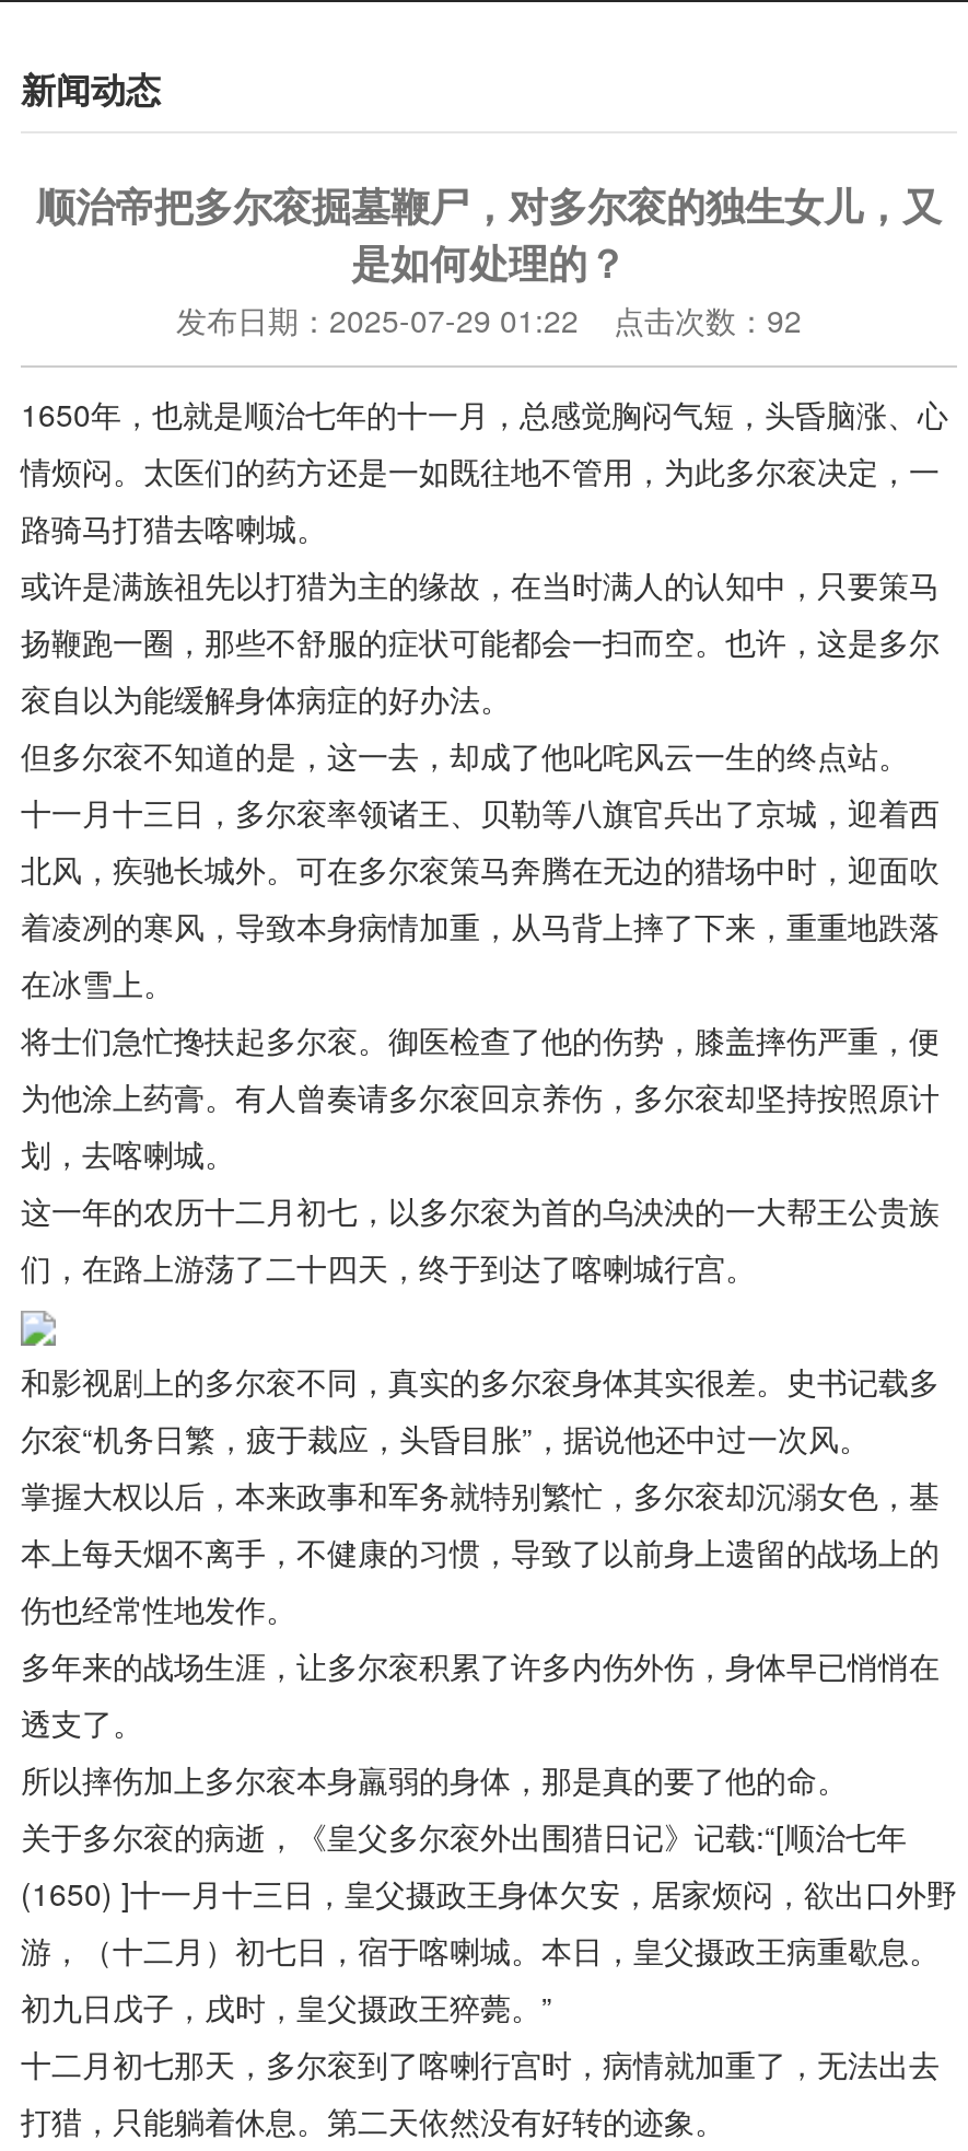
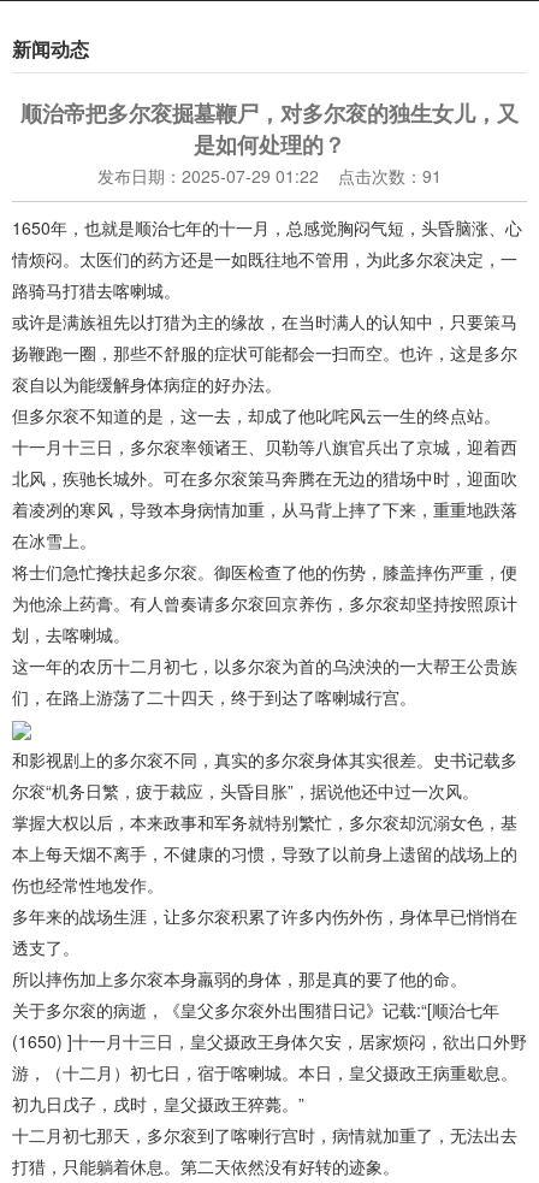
[176,298,802,341] 发布日期：2025-07-29 01:22 点击次数：92 -> [97,164,442,188] 发布日期：2025-07-29 01:22 点击次数：91

